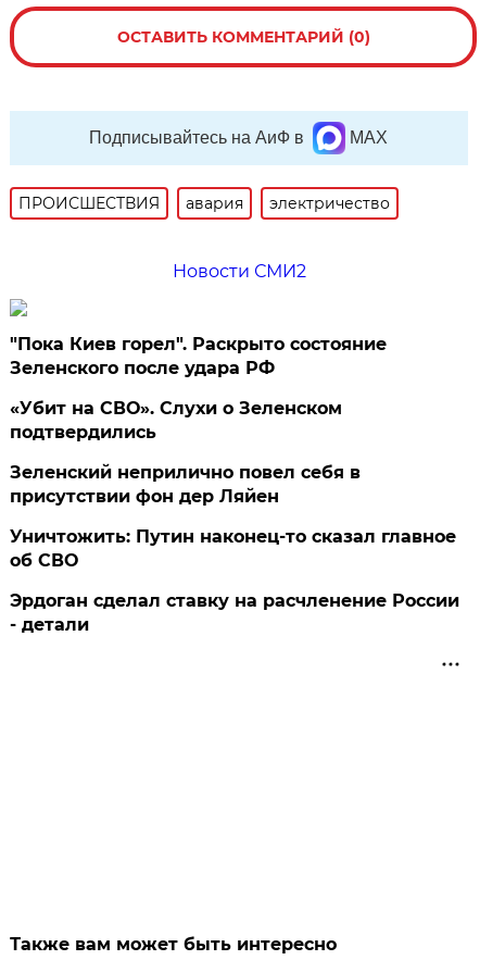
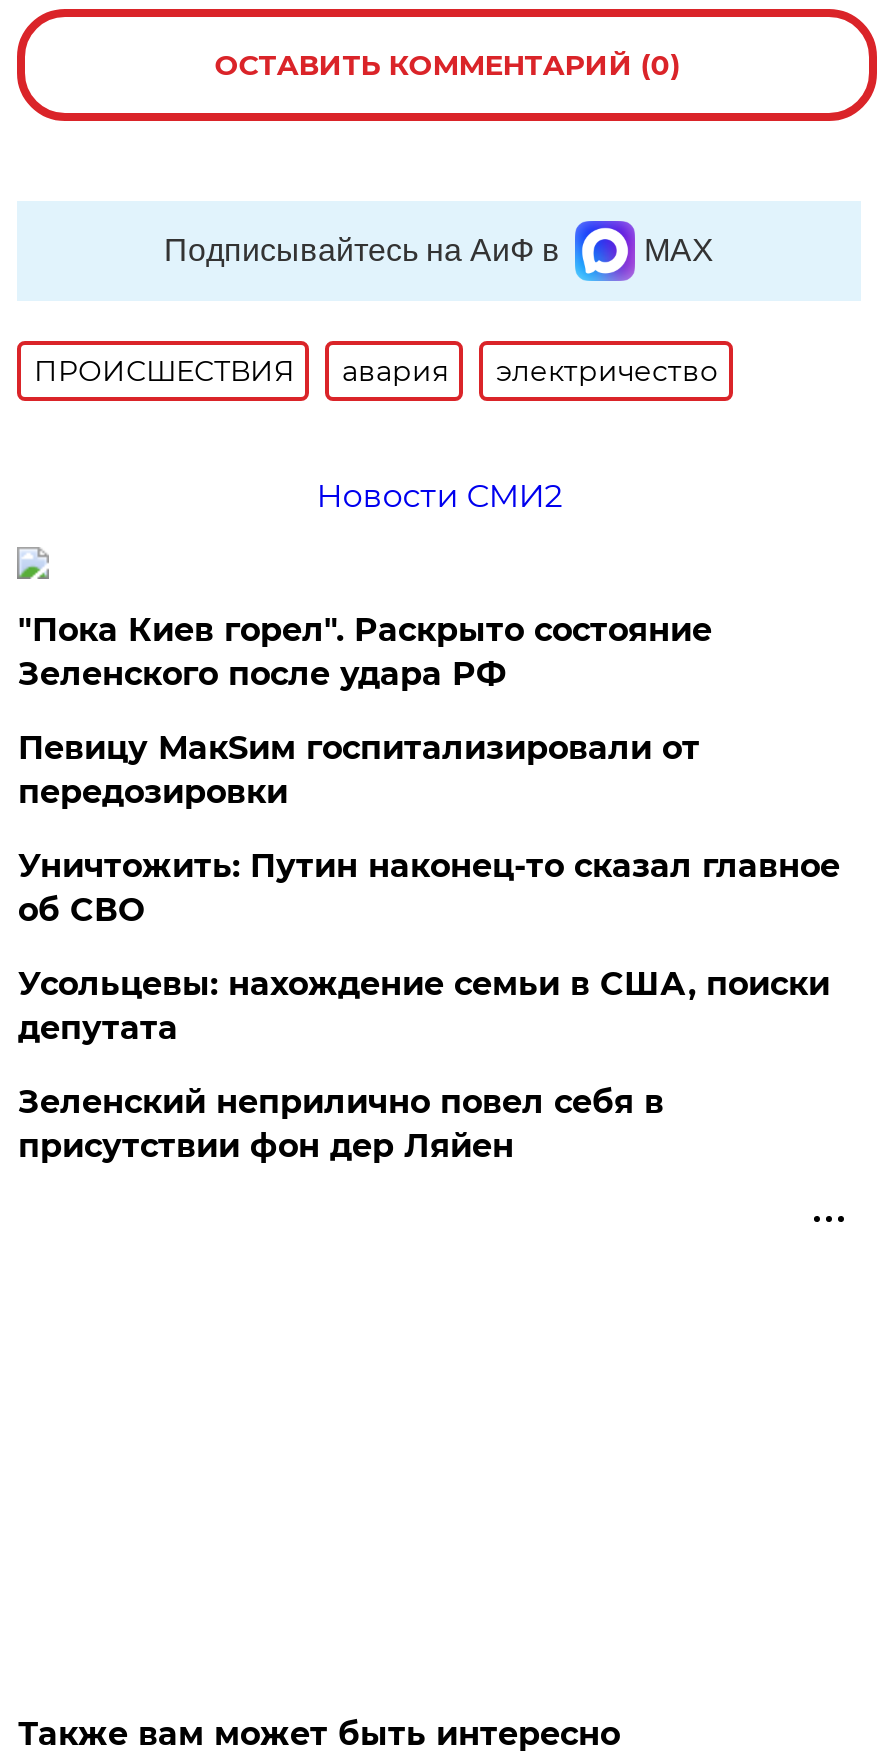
[10,398,343,442] «Убит на СВО». Слухи о Зеленском | подтвердились -> [18,729,830,1047] Певицу МакSим госпитализировали от | передозировки | Усольцевы: нахождение семьи в США, поиски | депутата
moved [10,462,361,507] -> [18,1083,664,1165]: Зеленский неприлично повел cебя в | присутствии фон дер Ляйен
moved [10,526,457,571] -> [18,847,840,929]: Уничтожить: Путин наконец-то сказал главное | об СВО
[10,590,460,635] Эрдоган сделал ставку на расчленение России | - детали -> none

